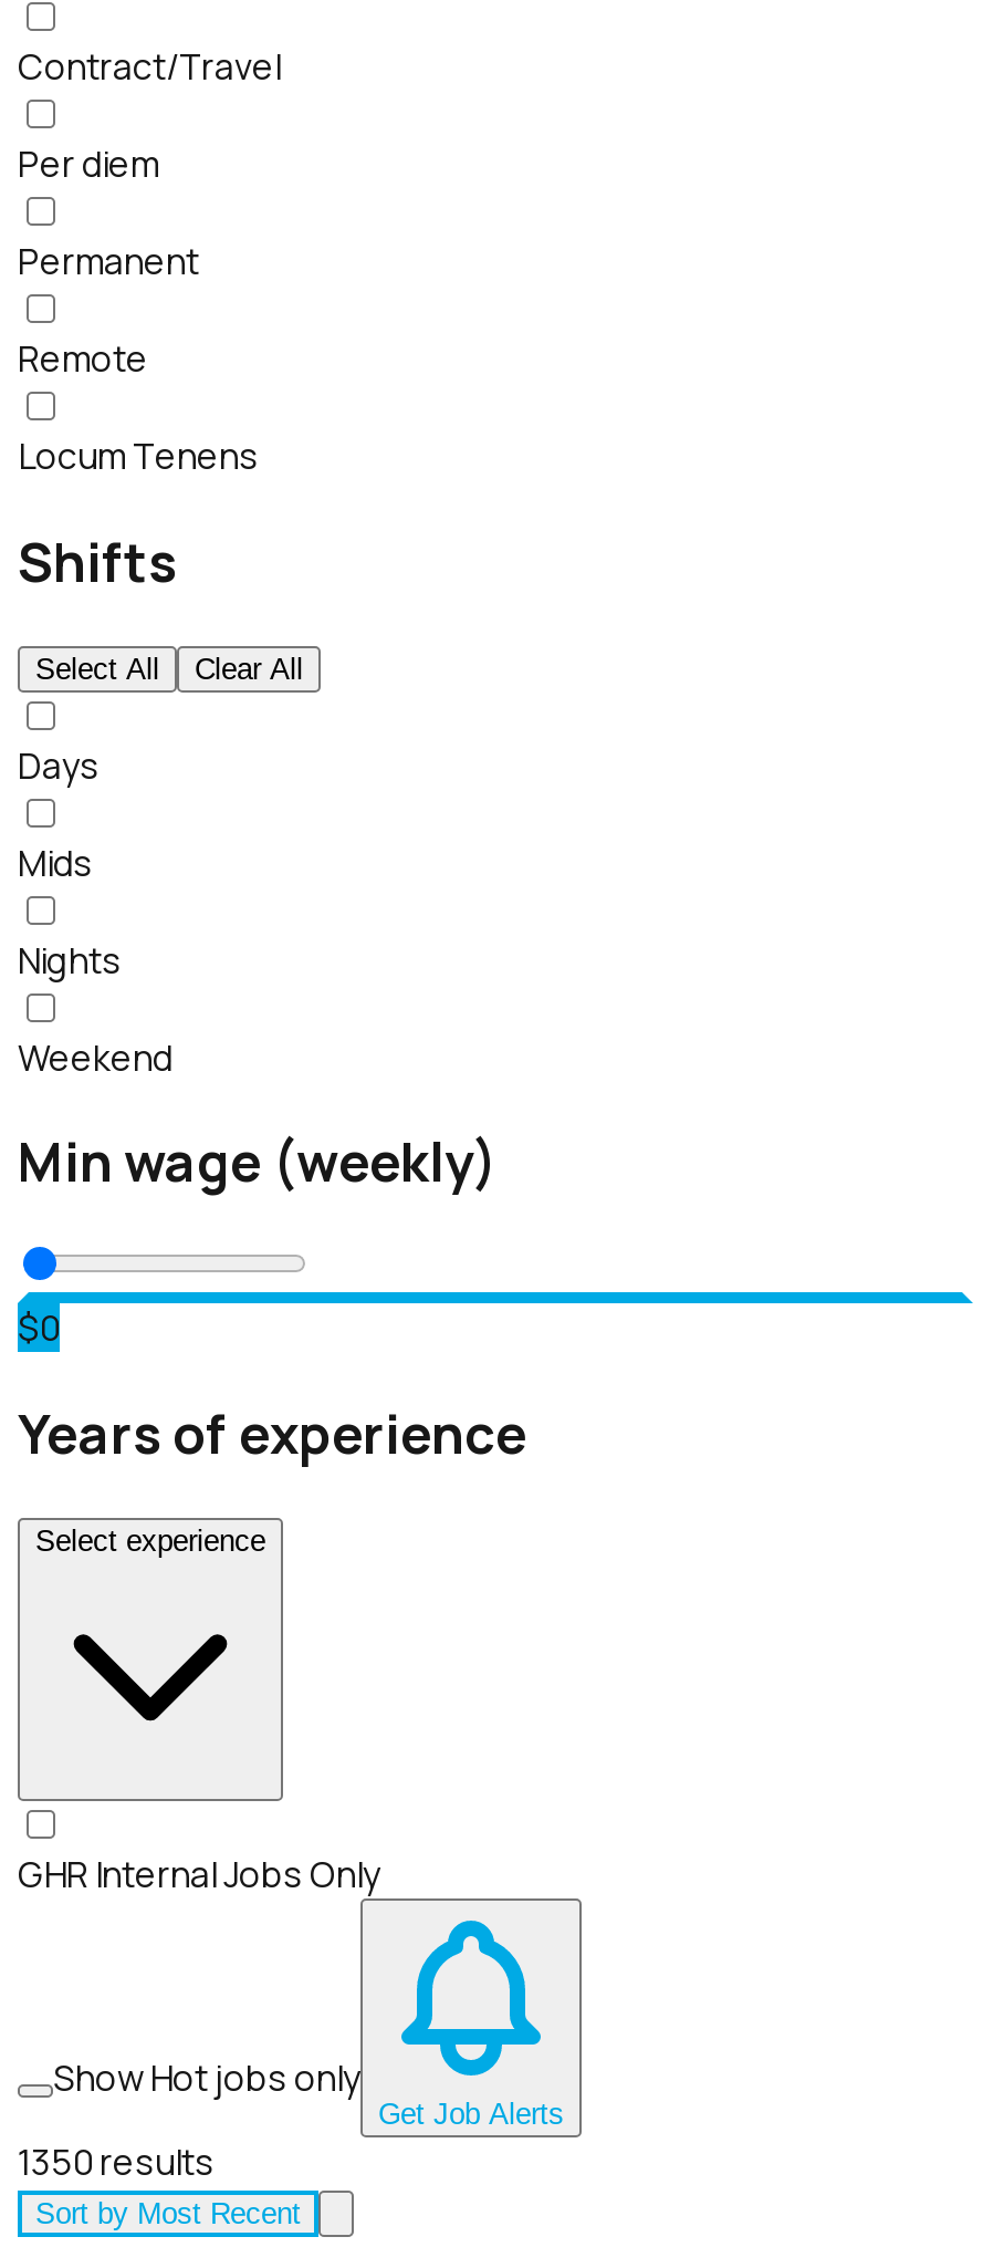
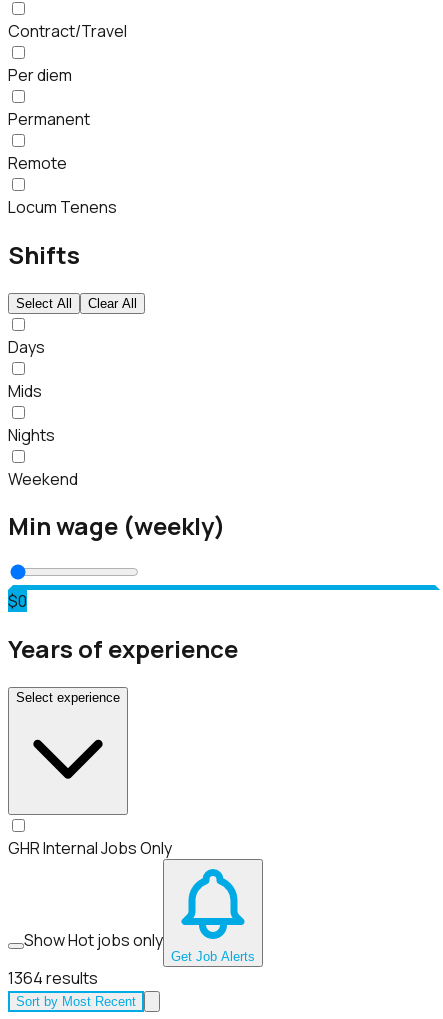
[18,2138,215,2186] 1350 results -> [8,967,98,989] 1364 results

